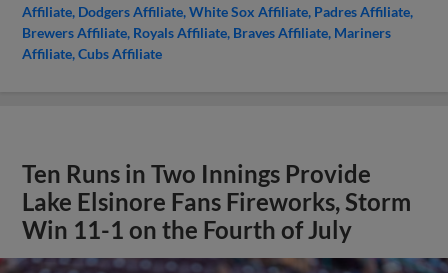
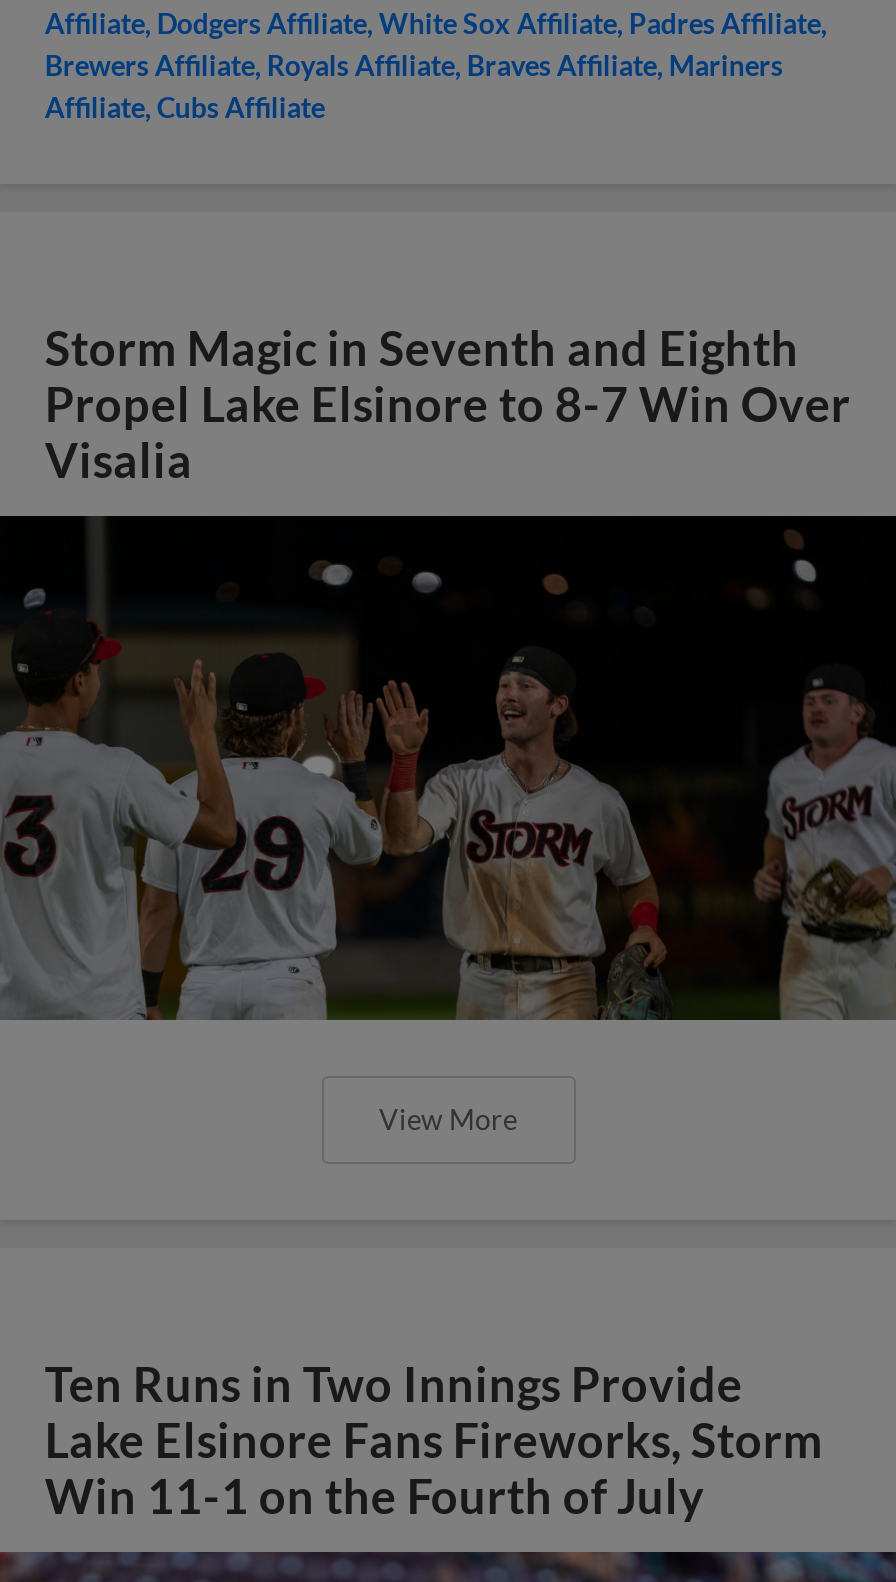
none -> [6,514,890,1135] [image] | View More
none -> [45,319,851,487] Storm Magic in Seventh and Eighth | Propel Lake Elsinore to 8-7 Win Over | Visalia

